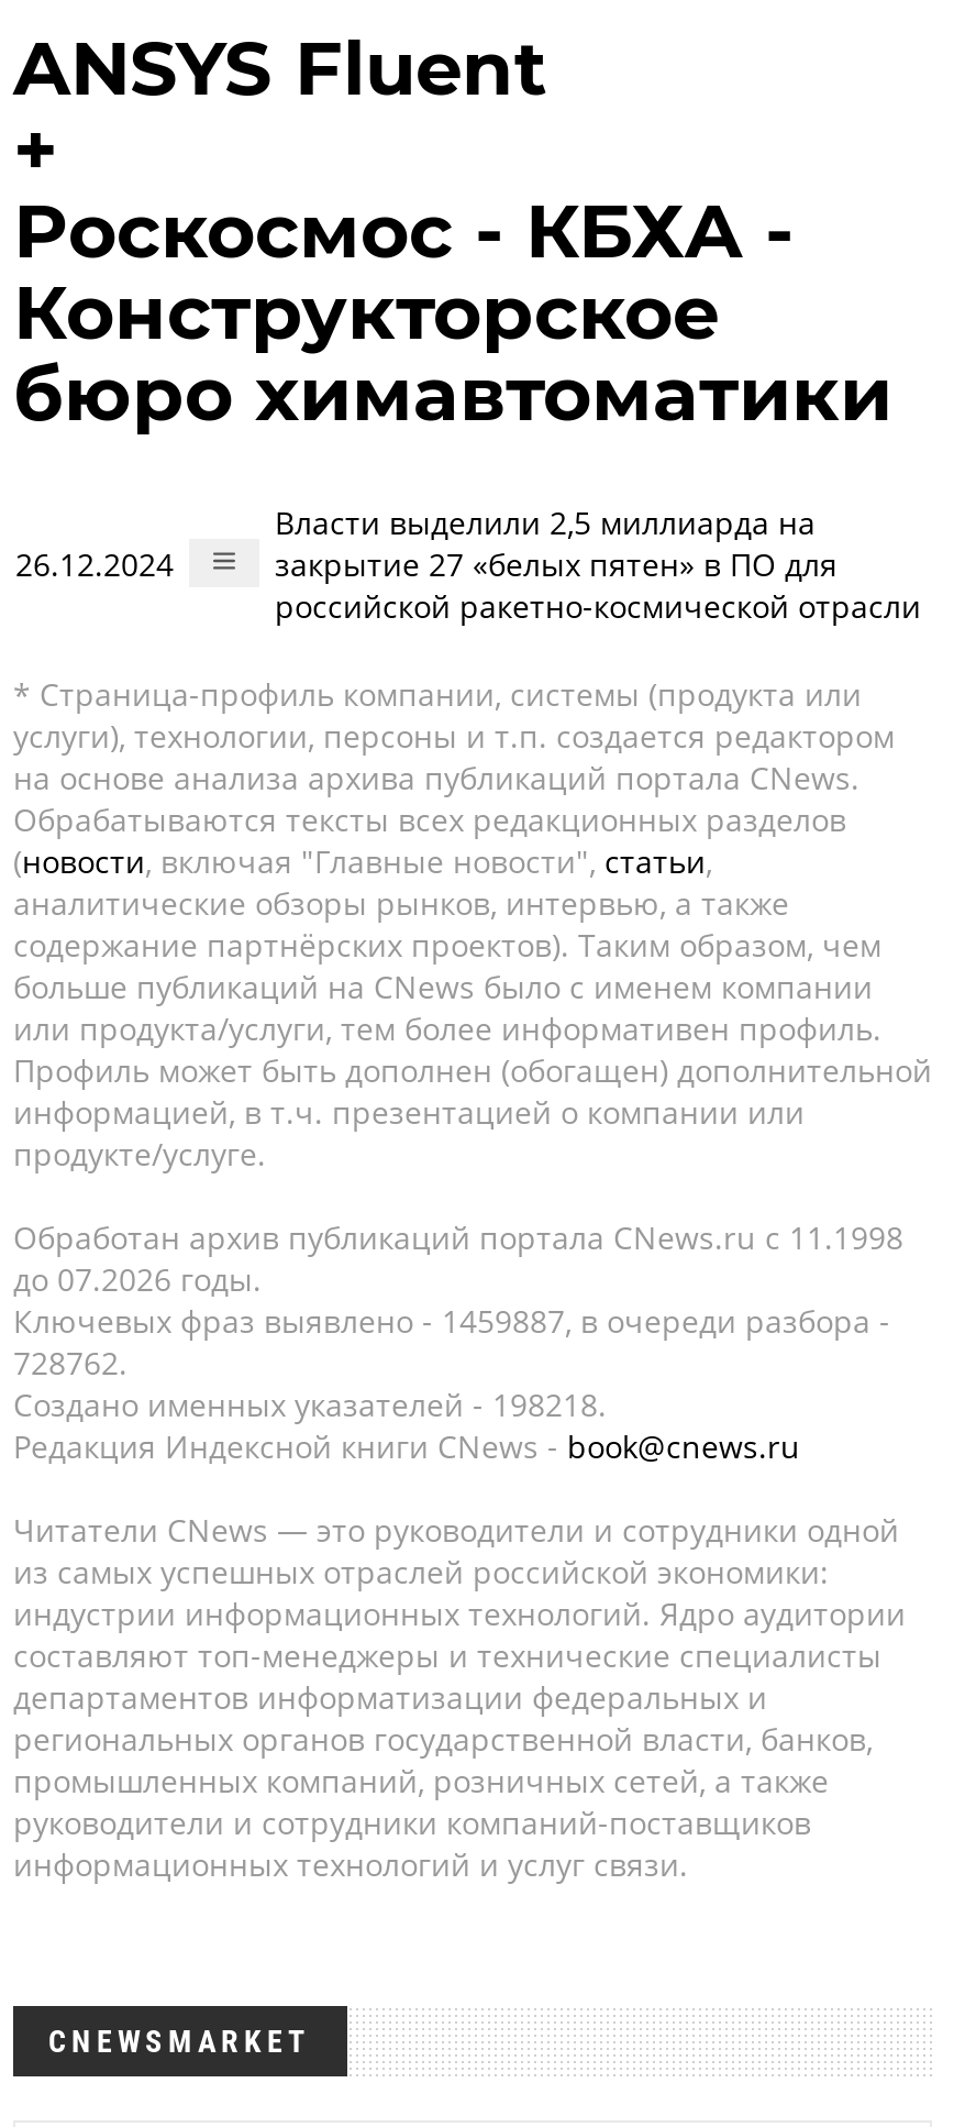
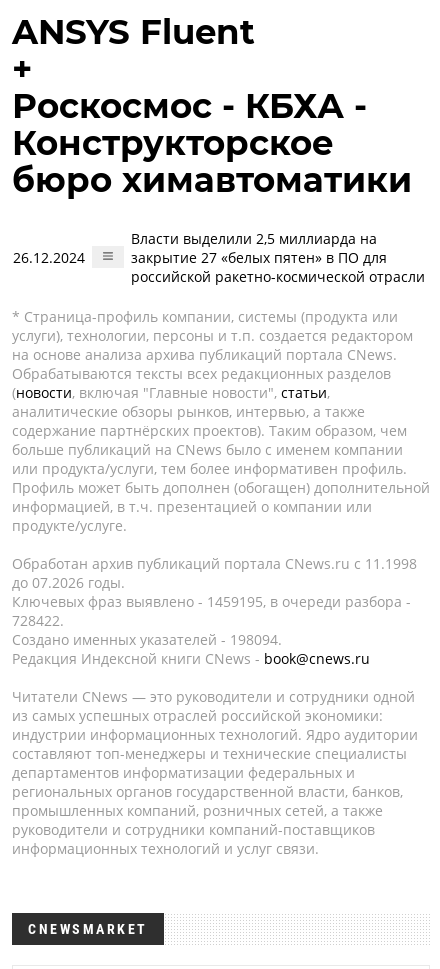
[13,1300,890,1342] Ключевых фраз выявлено - 1459887, в очереди разбора - -> [12,592,411,611] Ключевых фраз выявлено - 1459195, в очереди разбора -
[13,1342,127,1384] 728762. -> [12,611,64,630] 728422.
[13,1384,607,1425] Создано именных указателей - 198218. -> [12,630,282,649] Создано именных указателей - 198094.

